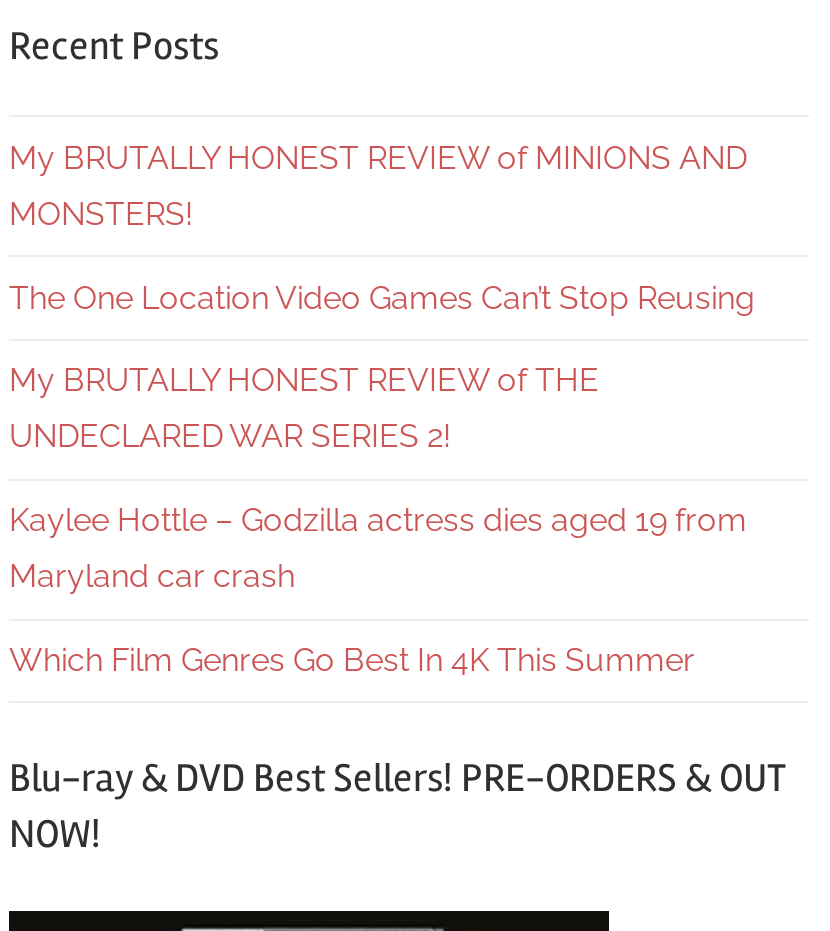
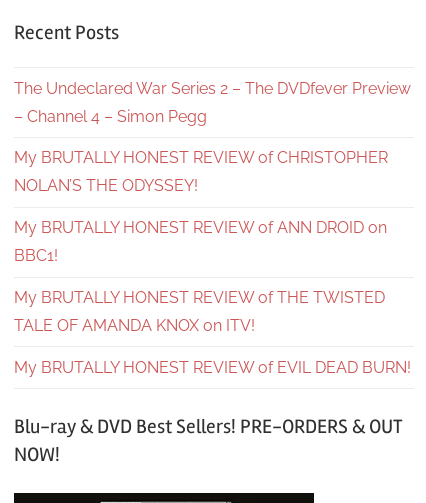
[9,138,755,679] My BRUTALLY HONEST REVIEW of MINIONS AND | MONSTERS! | The One Location Video Games Can’t Stop Reusing | My BRUTALLY HONEST REVIEW of THE | UNDECLARED WAR SERIES 2! | Kaylee Hottle – Godzilla actress dies aged 19 from | Maryland car crash | Which Film Genres Go Best In 4K This Summer -> [14,79,411,377] The Undeclared War Series 2 – The DVDfever Preview | – Channel 4 – Simon Pegg | My BRUTALLY HONEST REVIEW of CHRISTOPHER | NOLAN’S THE ODYSSEY! | My BRUTALLY HONEST REVIEW of ANN DROID on | BBC1! | My BRUTALLY HONEST REVIEW of THE TWISTED | TALE OF AMANDA KNOX on ITV! | My BRUTALLY HONEST REVIEW of EVIL DEAD BURN!

